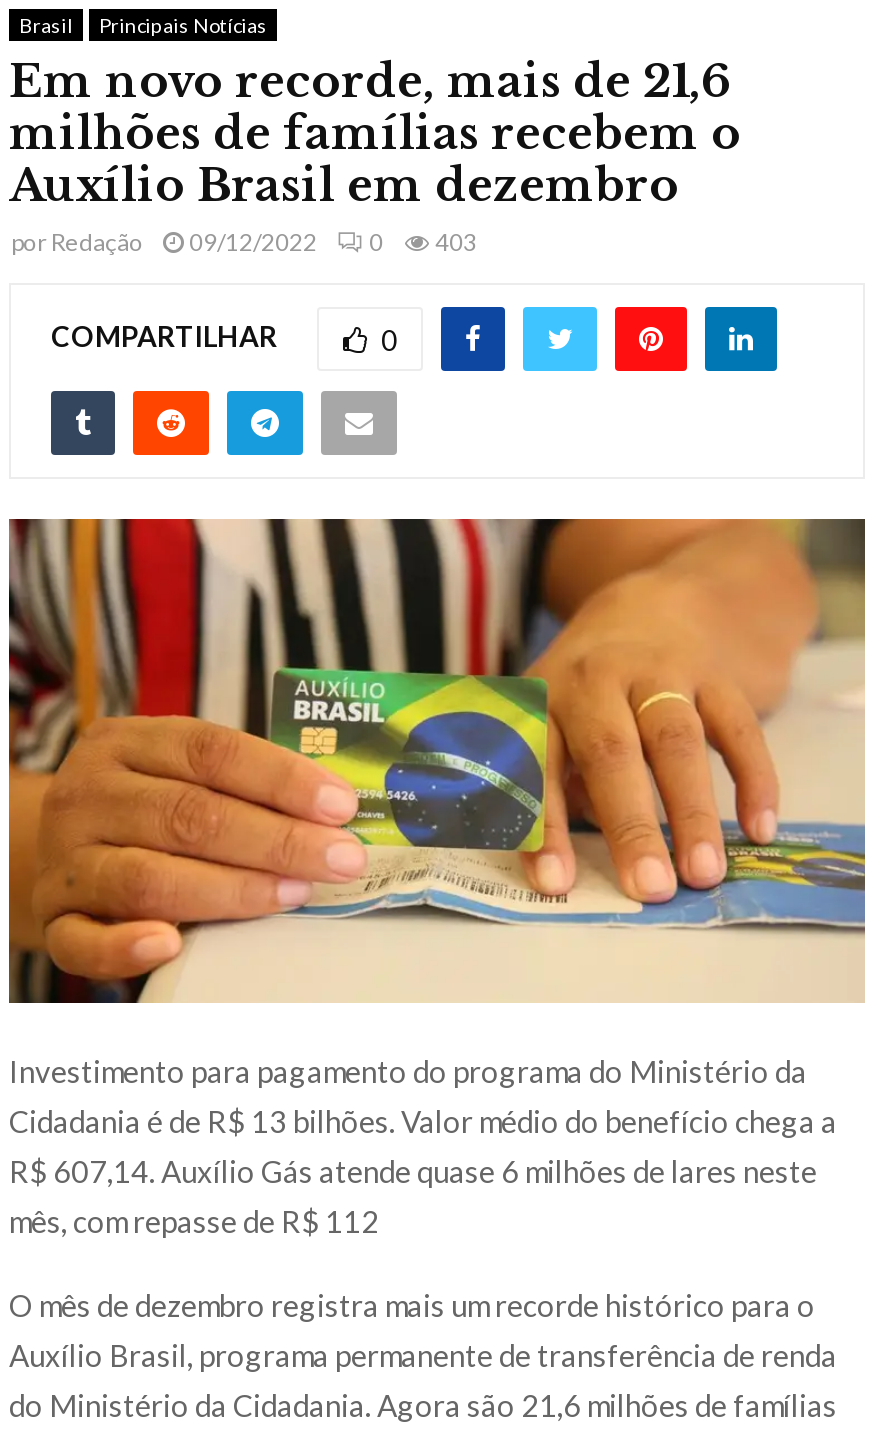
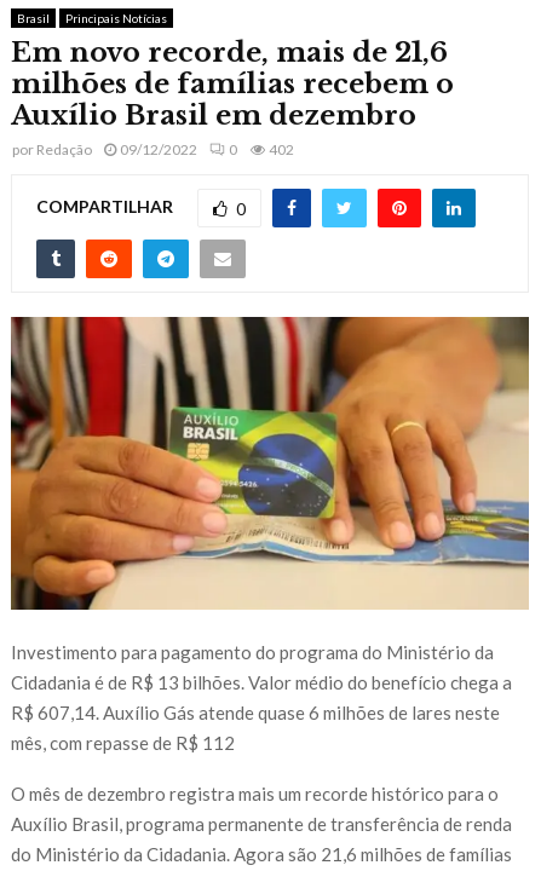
[11,227,477,257] por Redação 09/12/2022 0 403 -> [12,140,294,158] por Redação 09/12/2022 0 402

